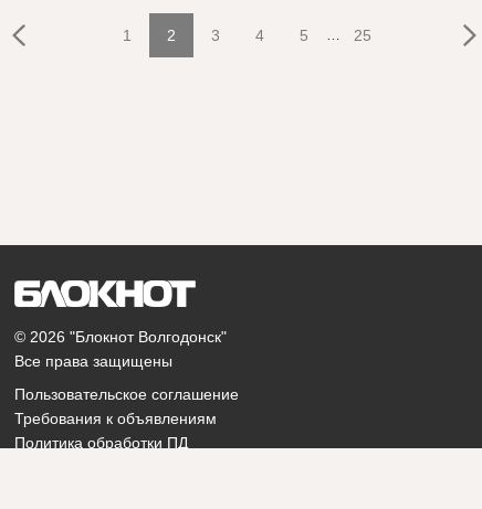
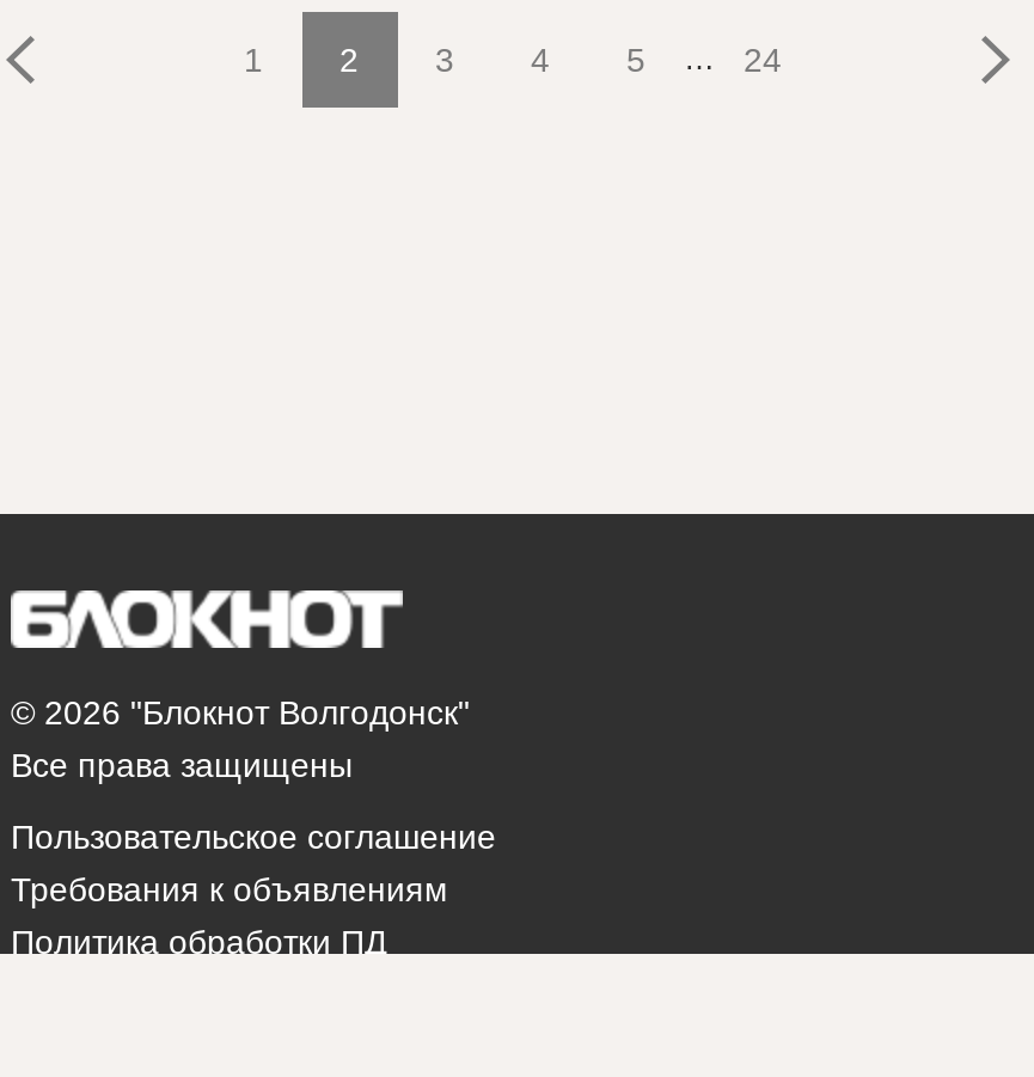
[353,26,371,44] 25 -> [744,40,782,78] 24

